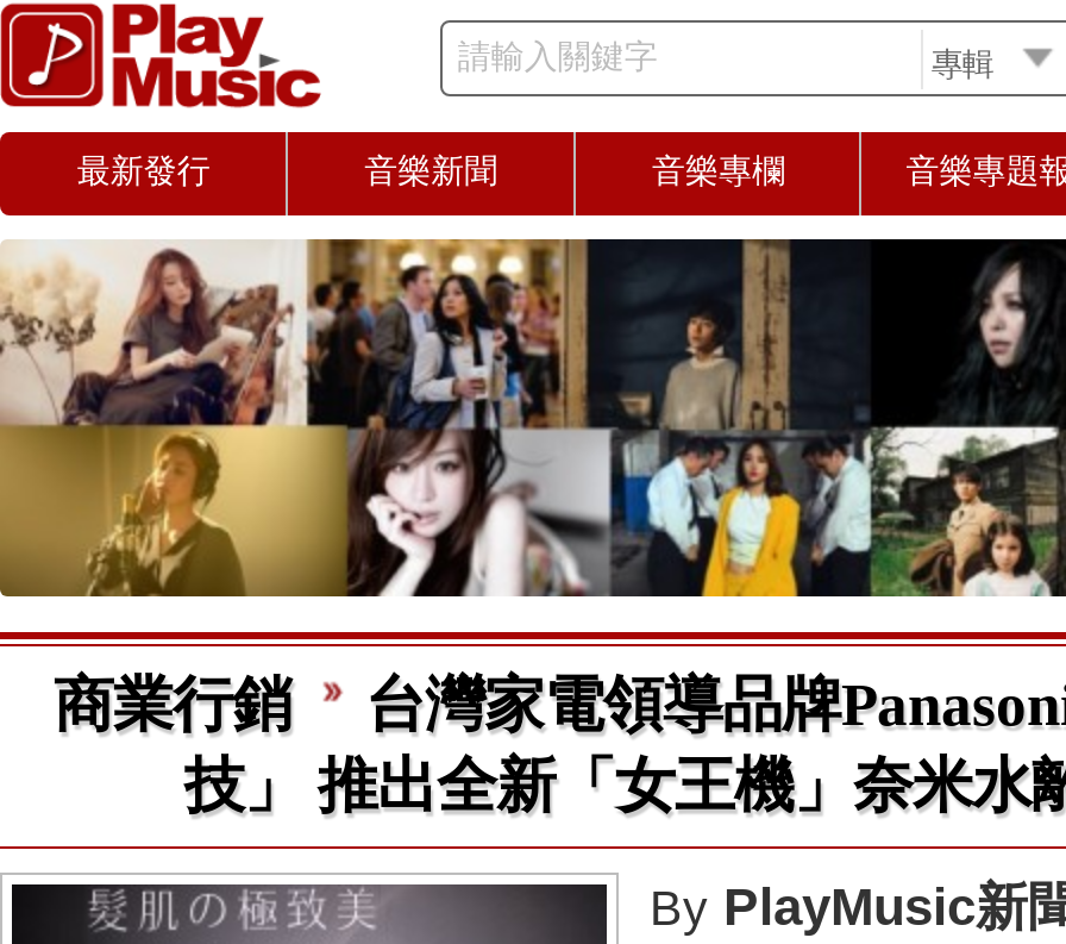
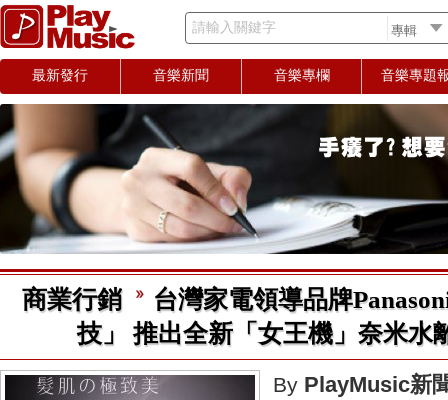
[7,237,1059,599] [image] -> [3,103,445,255] [image]

